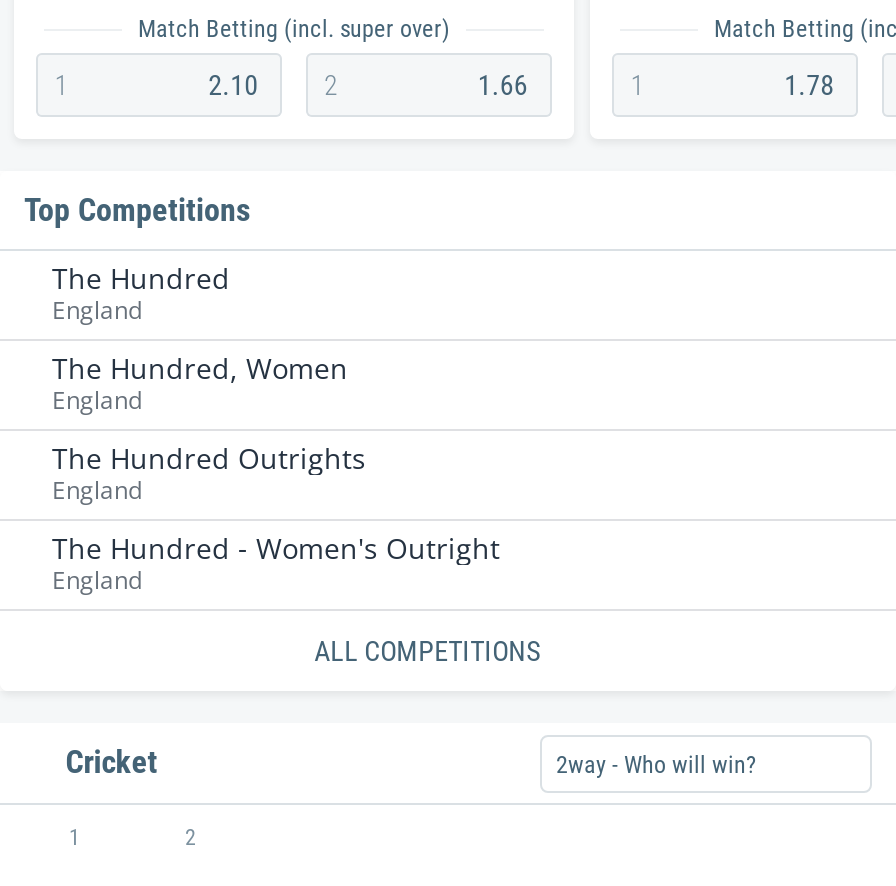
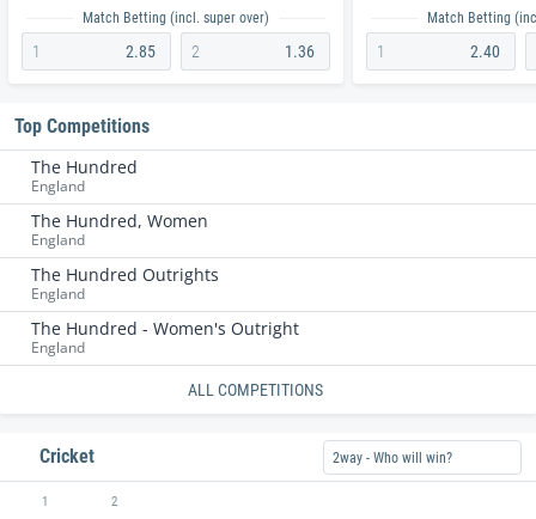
[208,68,258,100] 2.10 -> [126,41,156,60] 2.85
[478,68,528,100] 1.66 -> [285,41,315,60] 1.36
[784,68,834,100] 1.78 -> [470,41,500,60] 2.40

